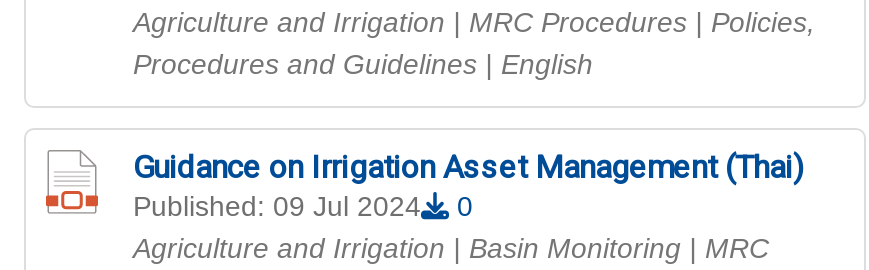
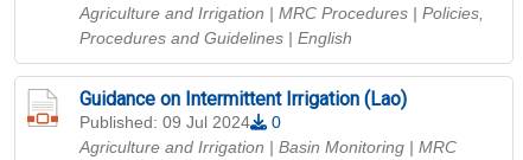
[133,148,803,186] Guidance on Irrigation Asset Management (Thai) -> [79,88,406,110] Guidance on Intermittent Irrigation (Lao)

